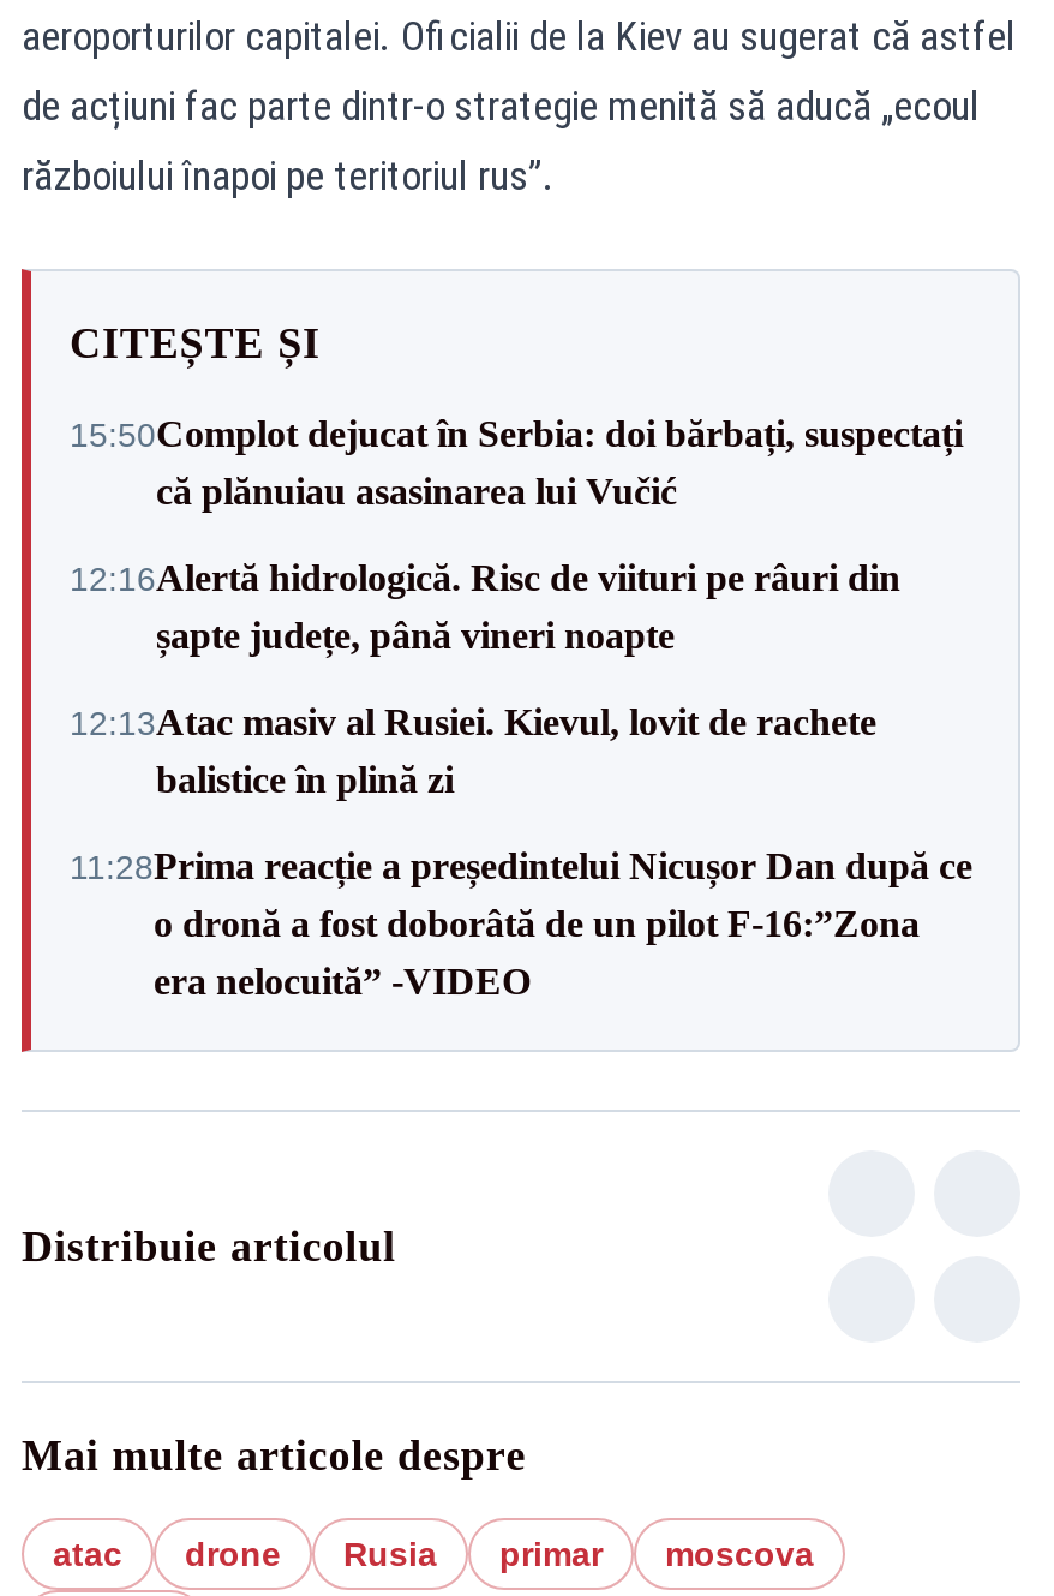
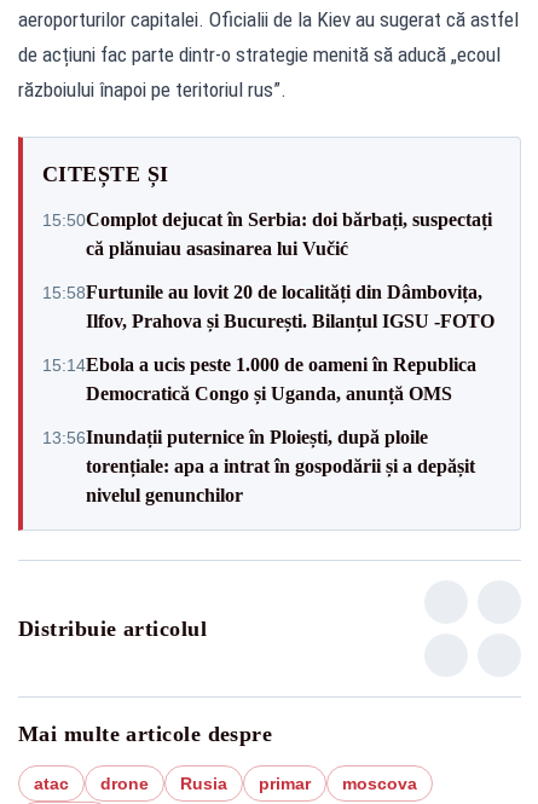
[70,557,900,656] 12:16Alertă hidrologică. Risc de viituri pe râuri din | șapte județe, până vineri noapte -> [42,281,494,331] 15:58Furtunile au lovit 20 de localități din Dâmbovița, | Ilfov, Prahova și București. Bilanțul IGSU -FOTO
[70,701,876,800] 12:13Atac masiv al Rusiei. Kievul, lovit de rachete | balistice în plină zi -> [42,354,476,403] 15:14Ebola a ucis peste 1.000 de oameni în Republica | Democratică Congo și Uganda, anunță OMS
[70,845,972,1002] 11:28Prima reacție a președintelui Nicușor Dan după ce | o dronă a fost doborâtă de un pilot F-16:”Zona | era nelocuită” -VIDEO -> [42,426,475,505] 13:56Inundații puternice în Ploiești, după ploile | torențiale: apa a intrat în gospodării și a depășit | nivelul genunchilor

